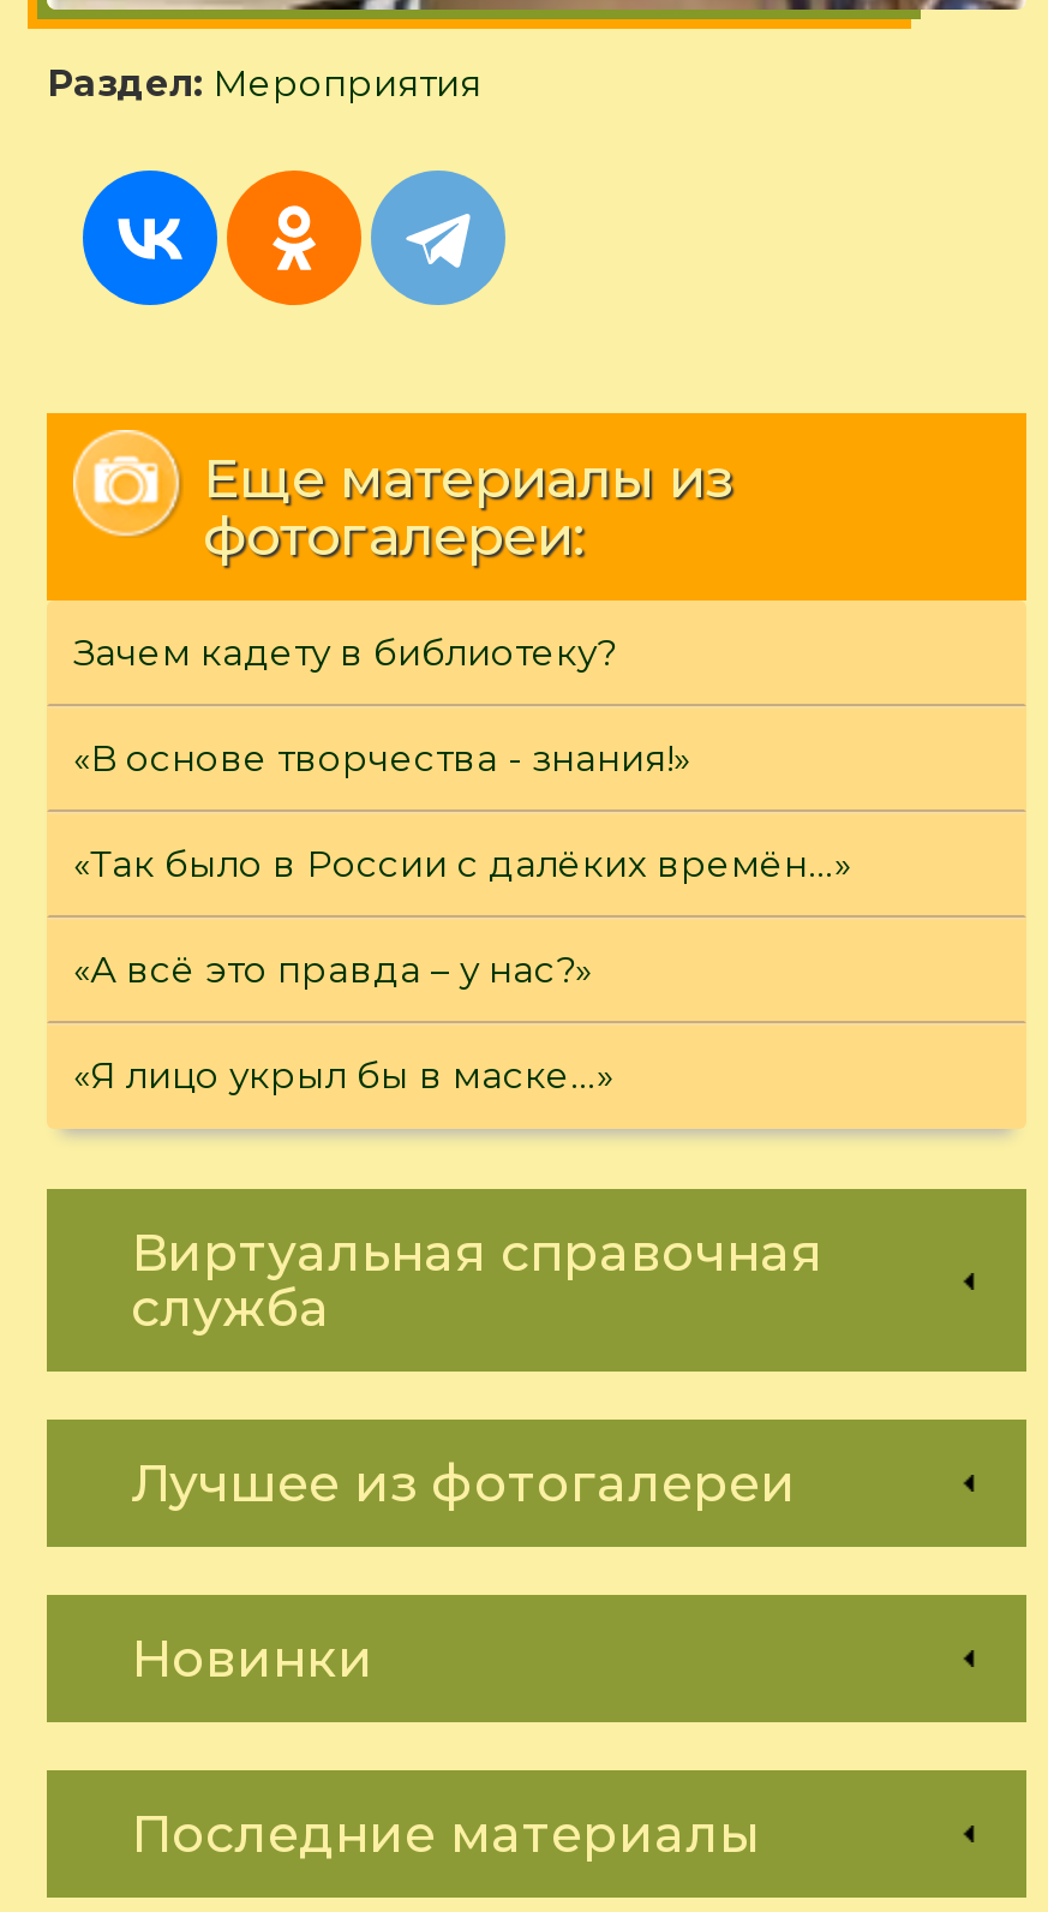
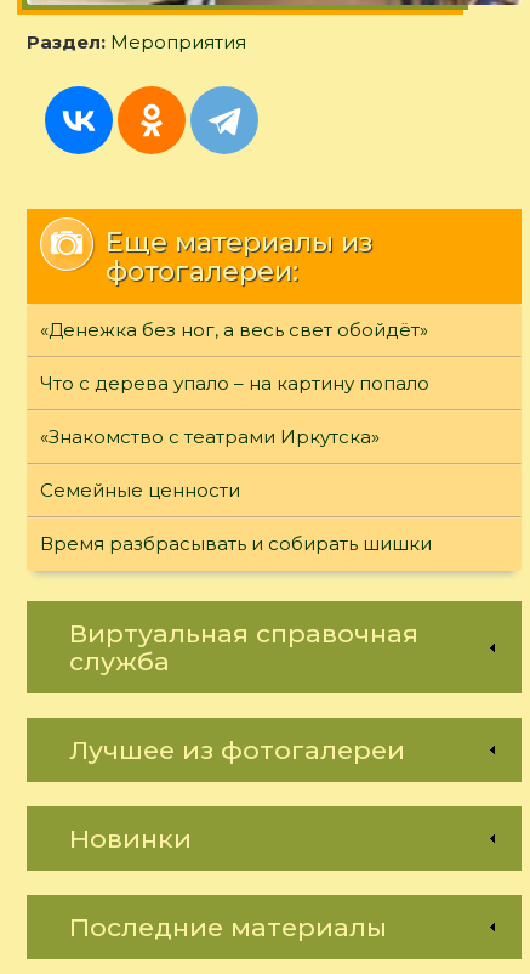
[73,630,616,675] Зачем кадету в библиотеку? -> [40,318,428,342] «Денежка без ног, а весь свет обойдёт»
[73,735,690,781] «В основе творчества - знания!» -> [40,372,429,395] Что с дерева упало – на картину попало
[73,841,851,887] «Так было в России с далёких времён…» -> [40,425,380,448] «Знакомство с театрами Иркутска»
[73,947,592,993] «А всё это правда – у нас?» -> [40,479,240,502] Семейные ценности
[73,1053,613,1098] «Я лицо укрыл бы в маске…» -> [40,532,432,555] Время разбрасывать и собирать шишки

